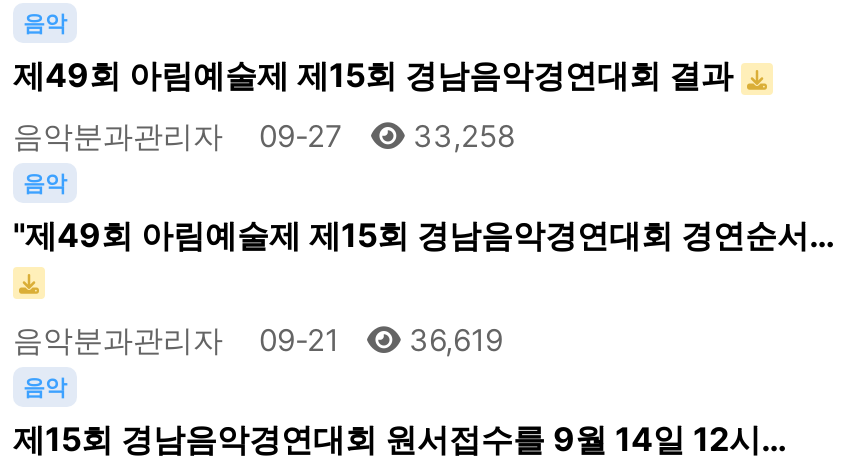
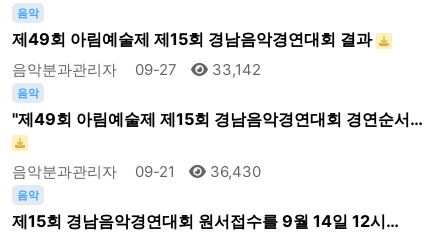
[13,117,515,155] 음악분과관리자 09-27 33,258 -> [12,60,261,79] 음악분과관리자 09-27 33,142
[13,321,503,359] 음악분과관리자 09-21 36,619 -> [12,162,261,181] 음악분과관리자 09-21 36,430

